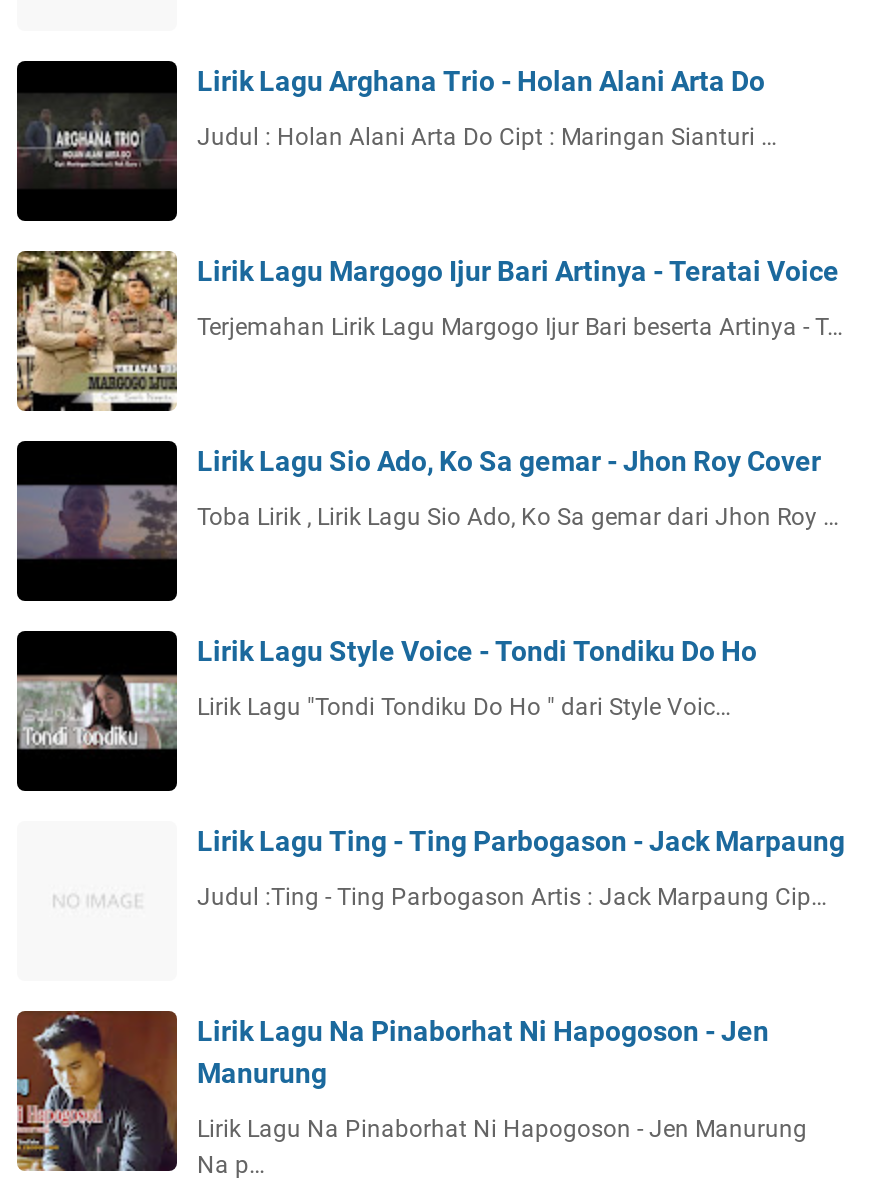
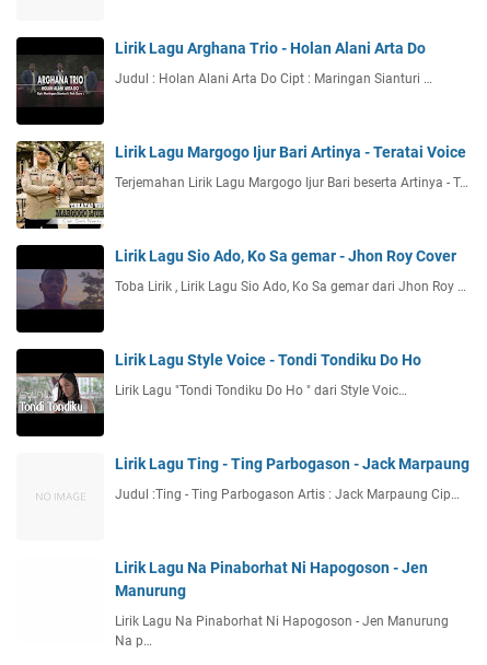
[15,1009,179,1173] [image] -> none

